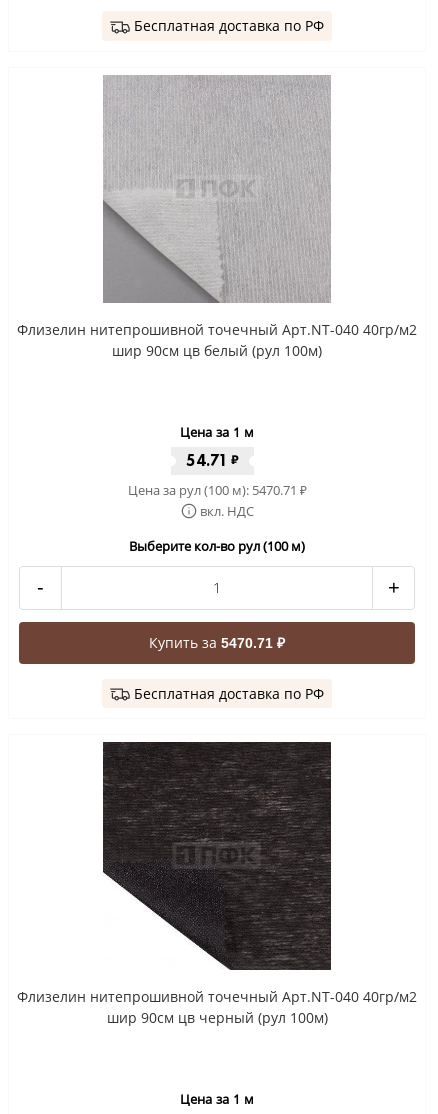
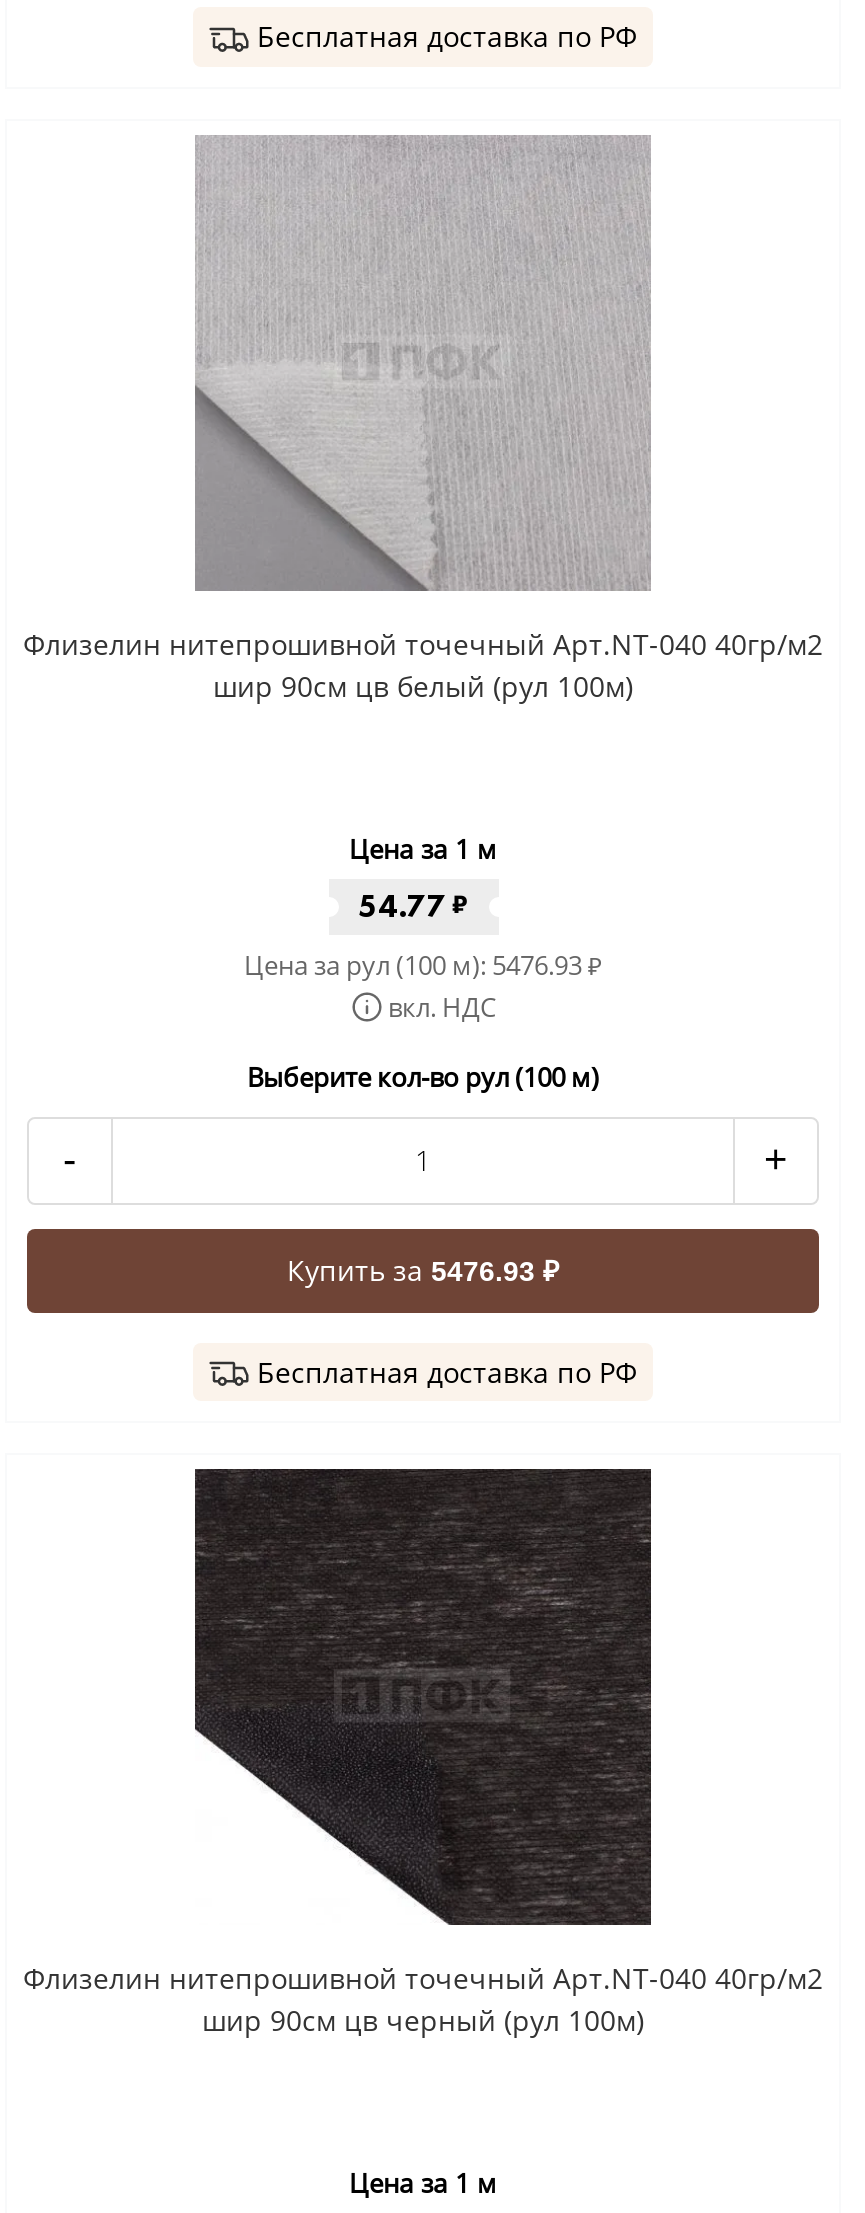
[185,449,238,470] 54.71 ₽ -> [358,884,468,926] 54.77 ₽
[127,480,306,498] Цена за рул (100 м): 5470.71 ₽ -> [244,946,602,982] Цена за рул (100 м): 5476.93 ₽
[149,632,285,651] Купить за 5470.71 ₽ -> [287,1250,559,1288] Купить за 5476.93 ₽

